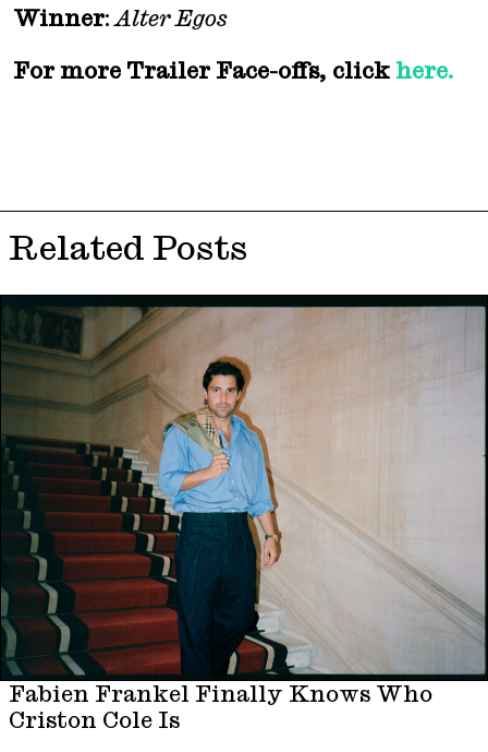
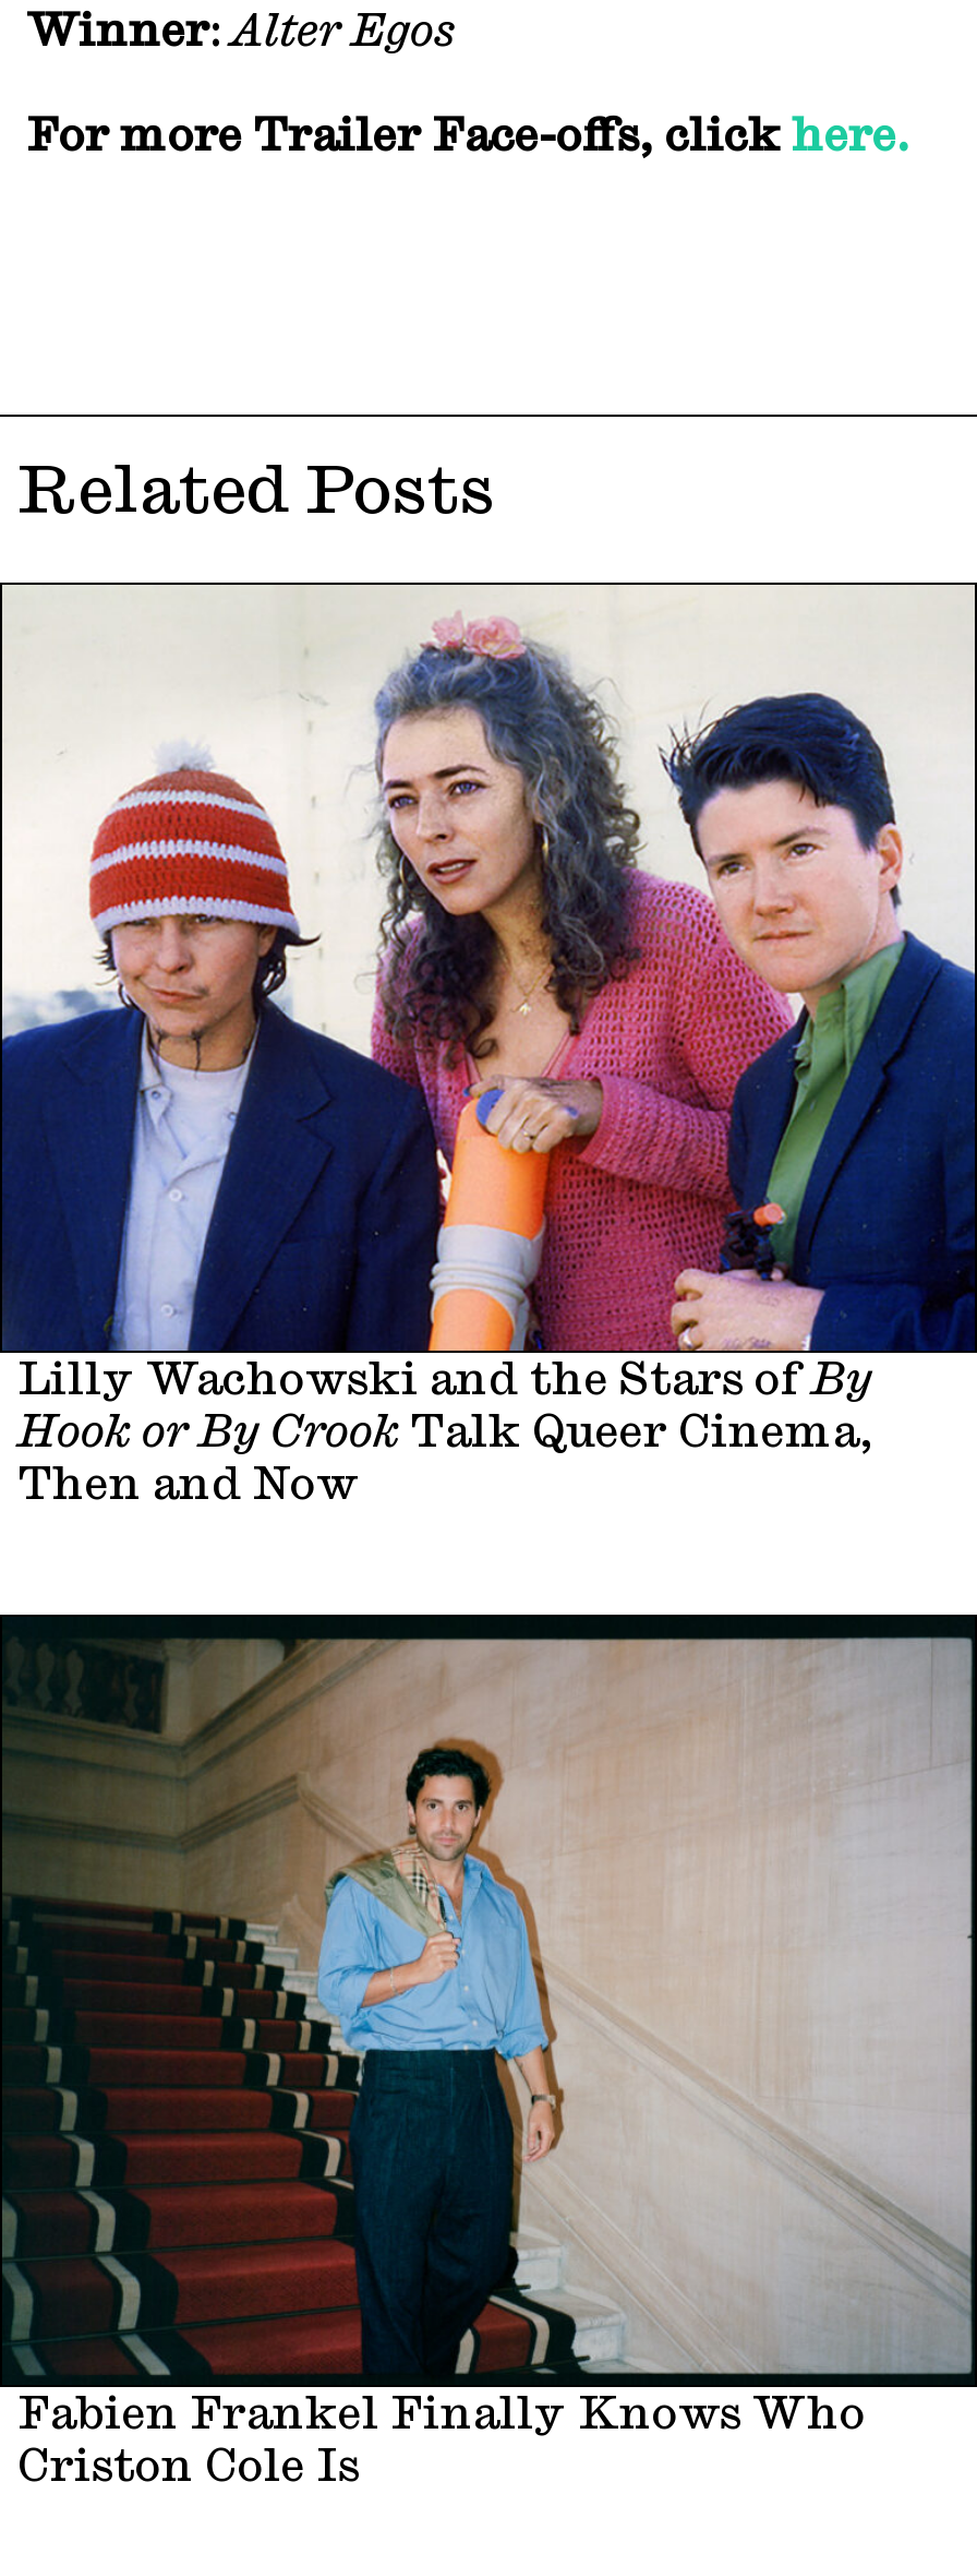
none -> [7,583,970,1507] [image] | Lilly Wachowski and the Stars ofBy | Hook or By Crook Talk Queer Cinema, | Then and Now

